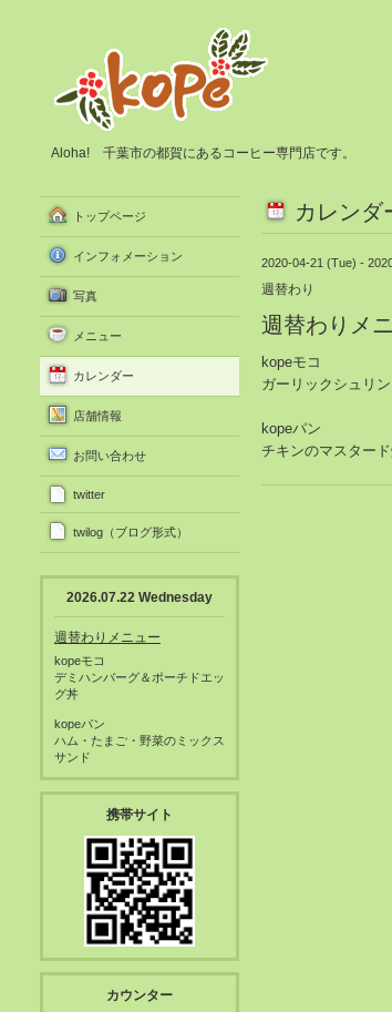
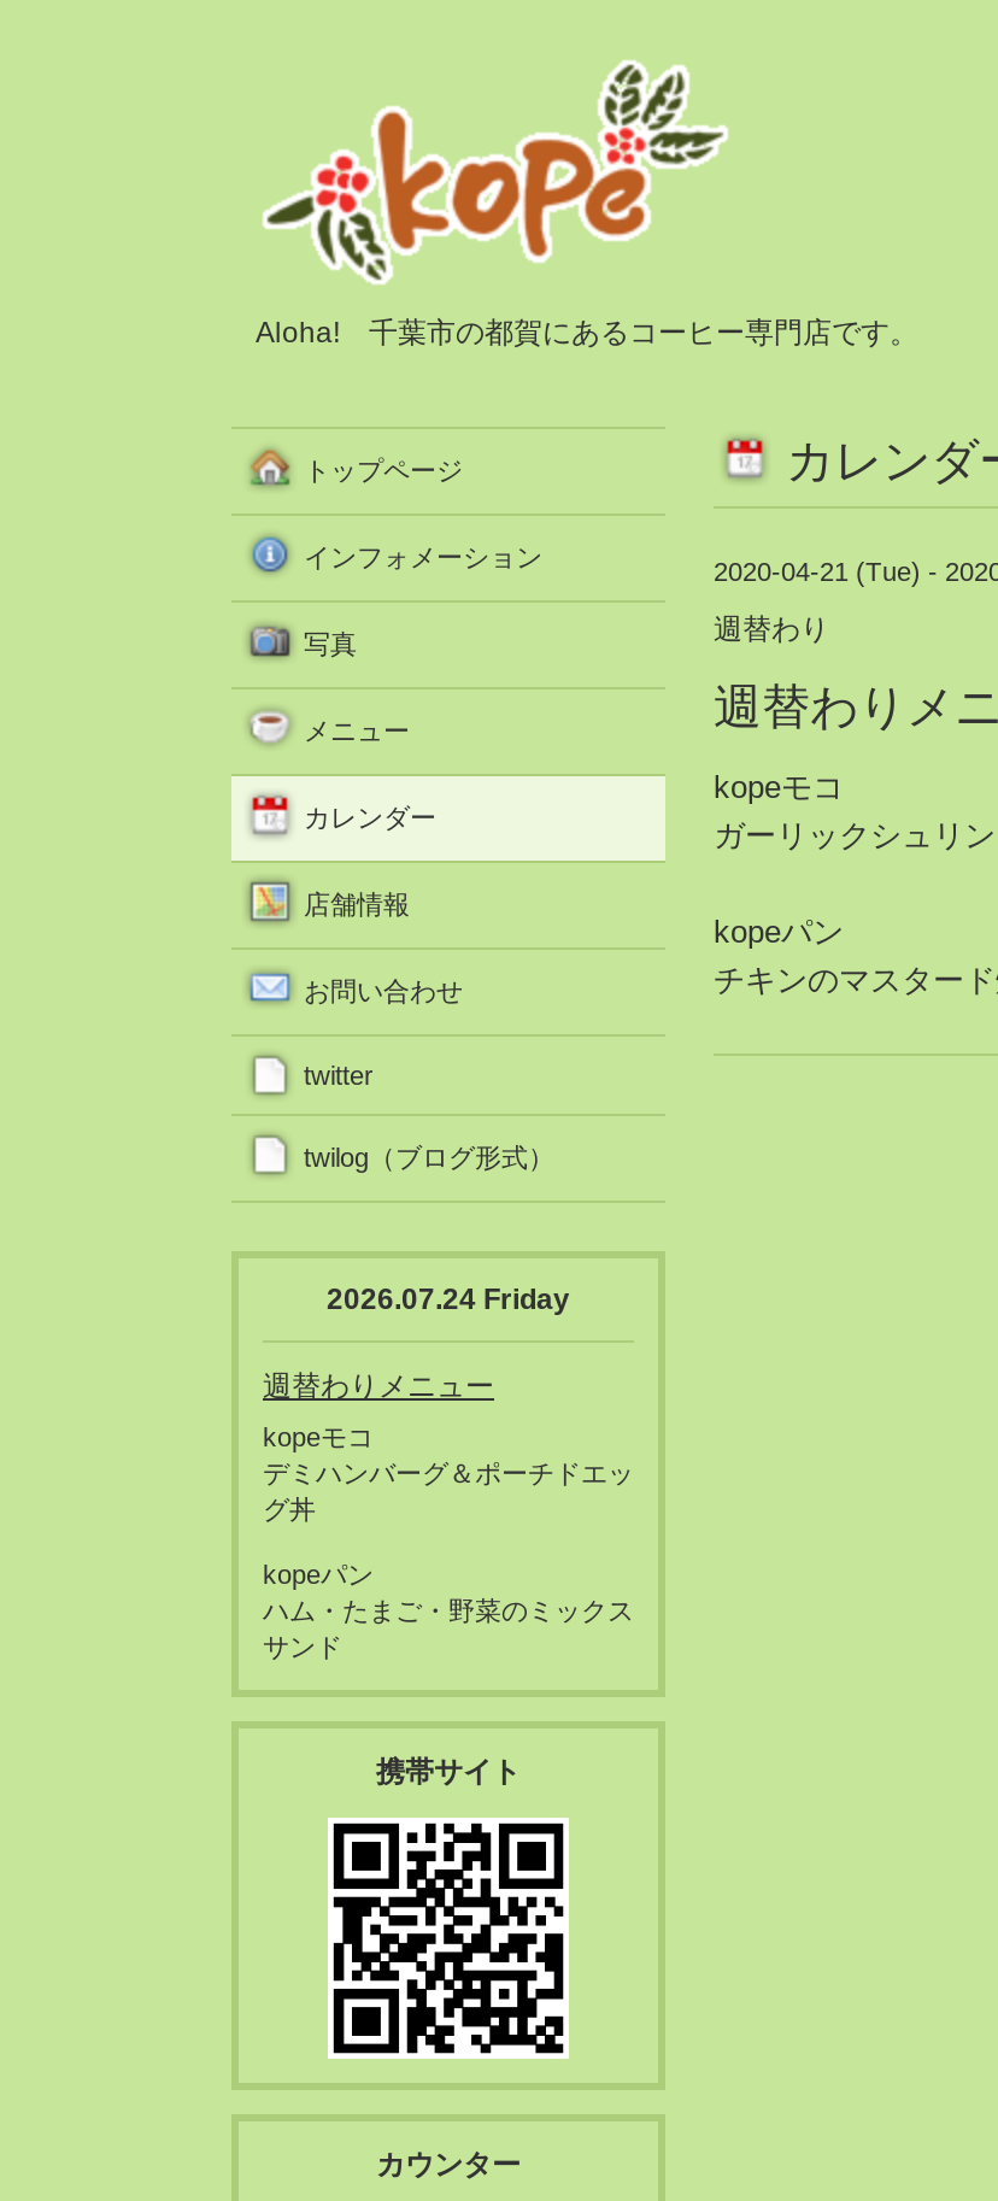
[66,590,213,605] 2026.07.22 Wednesday -> [327,1283,570,1316] 2026.07.24 Friday

